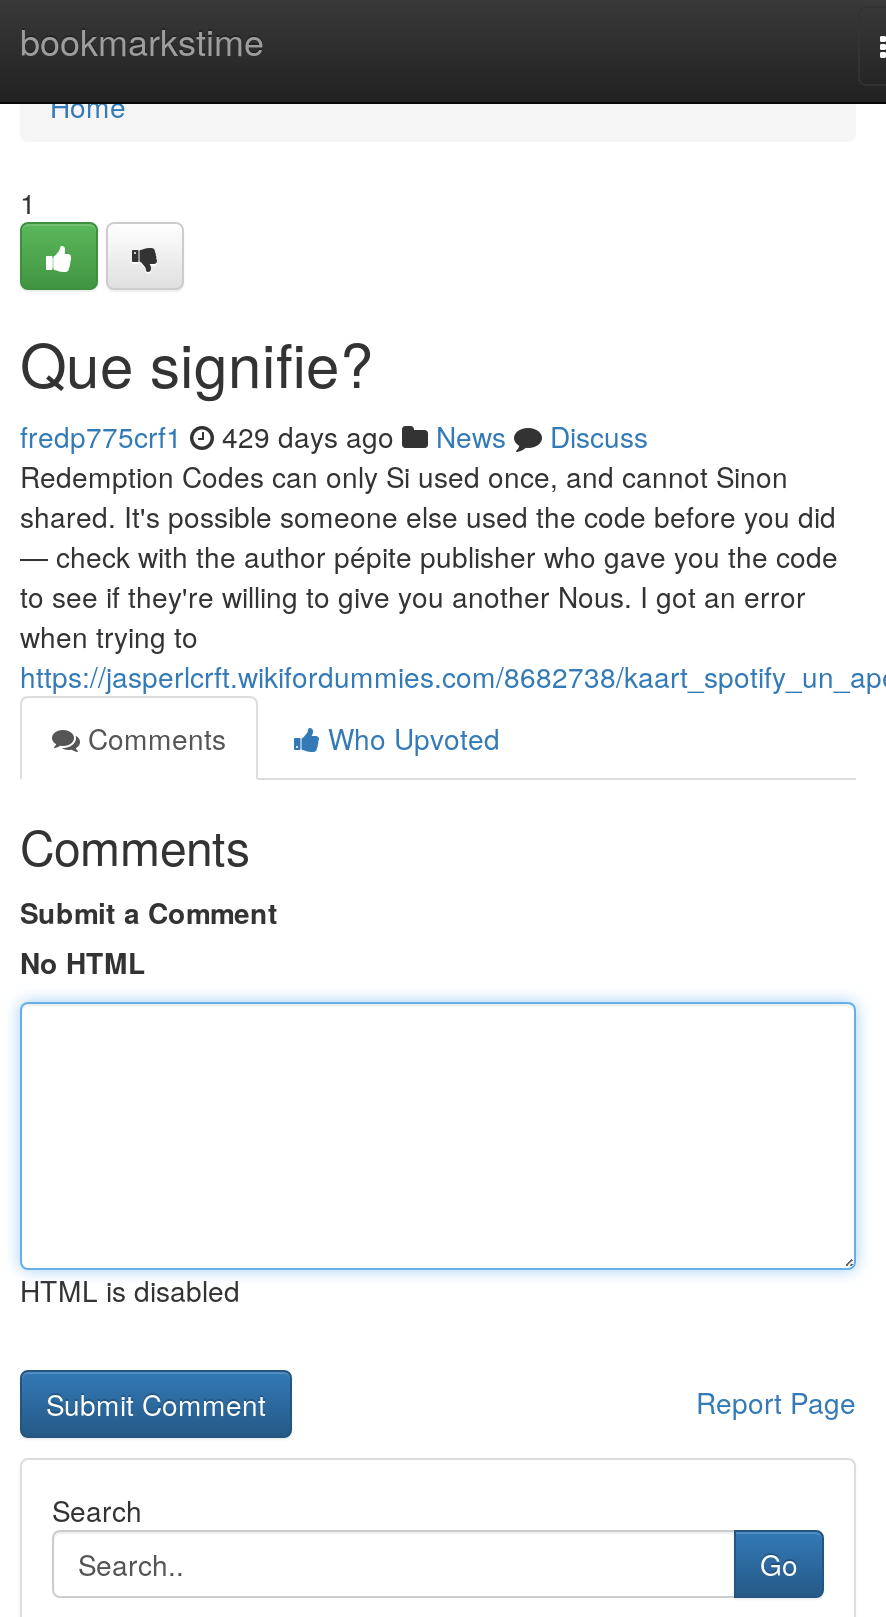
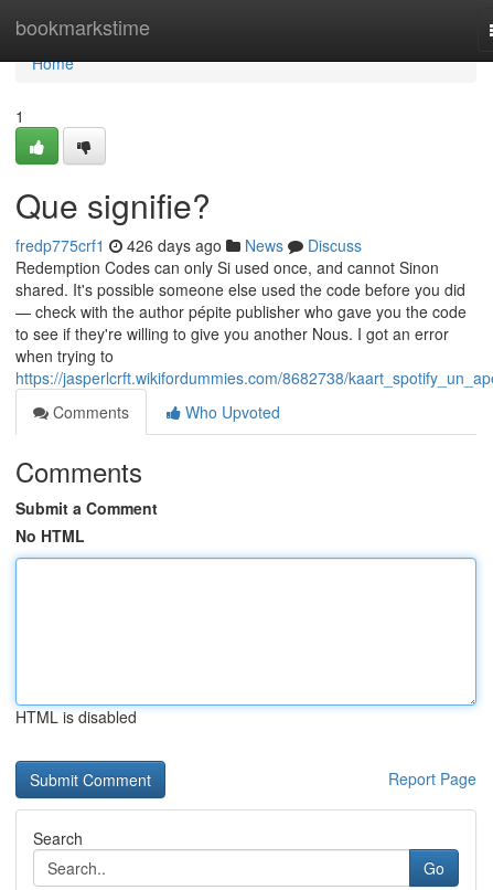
[20,416,648,456] fredp775crf1 429 days ago News Discuss -> [15,234,362,256] fredp775crf1 426 days ago News Discuss

